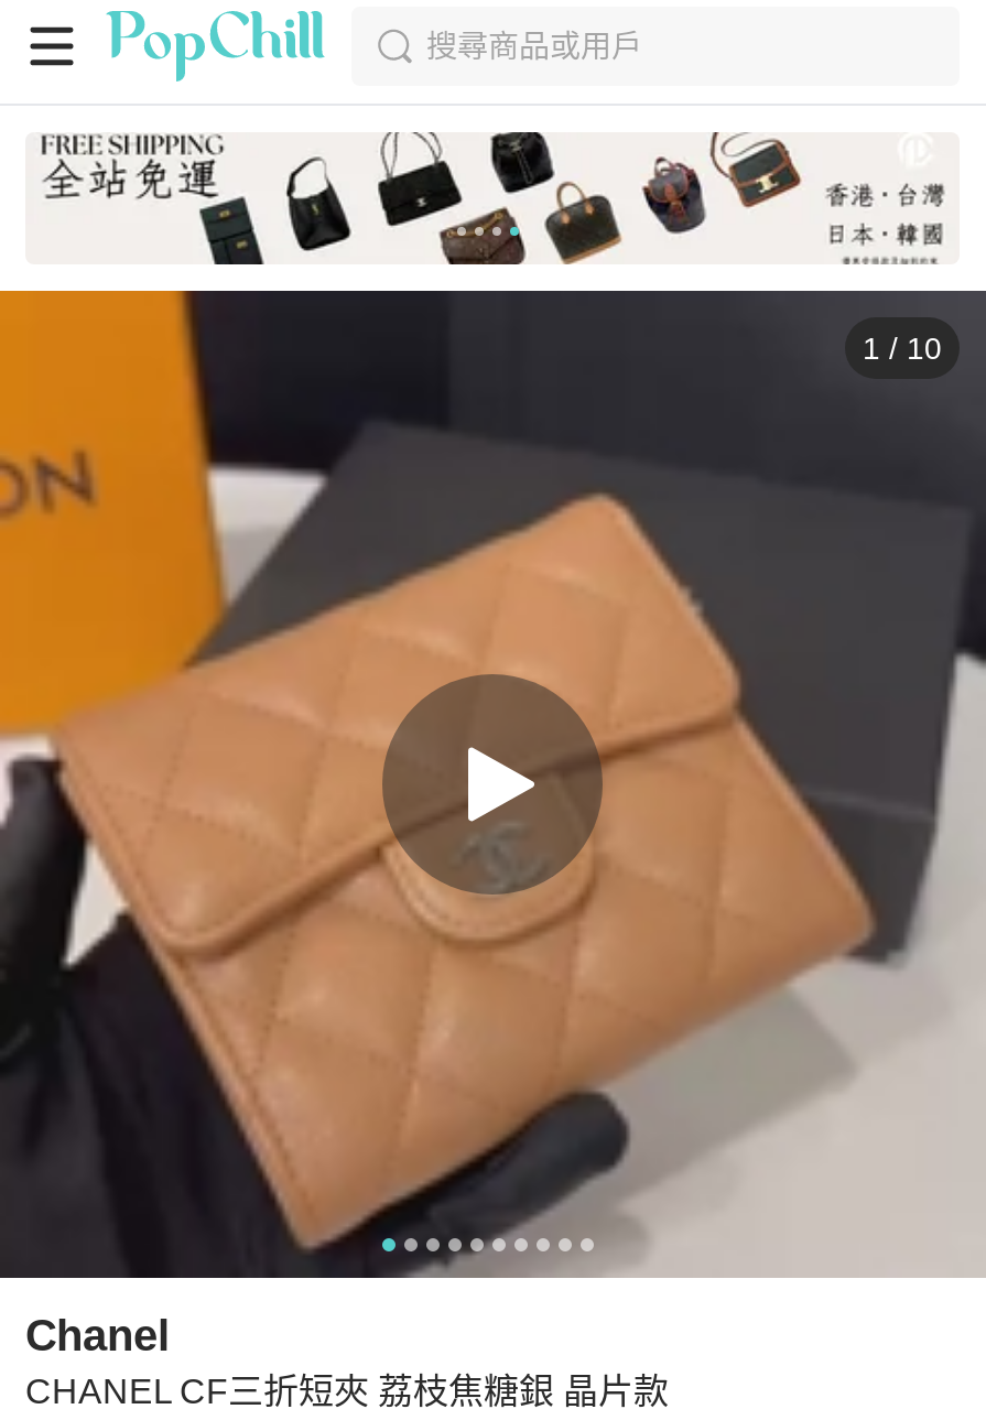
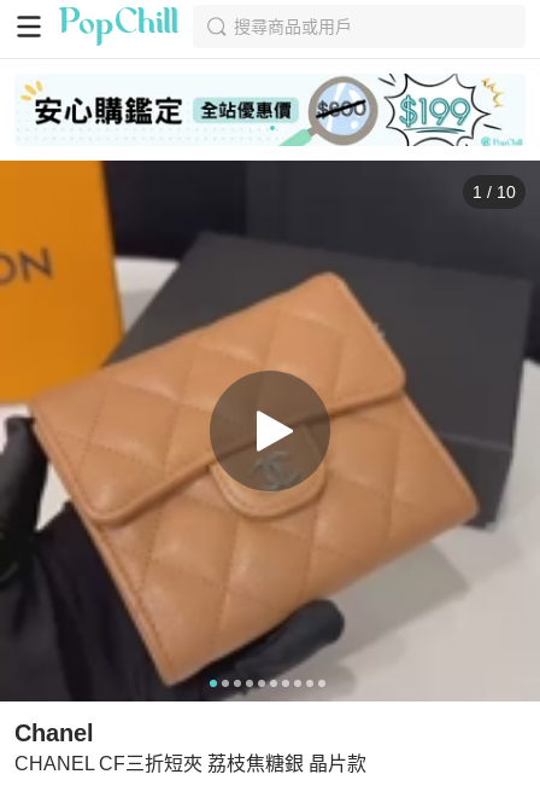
[39,130,953,267] [image] -> [20,74,523,147] [image]

